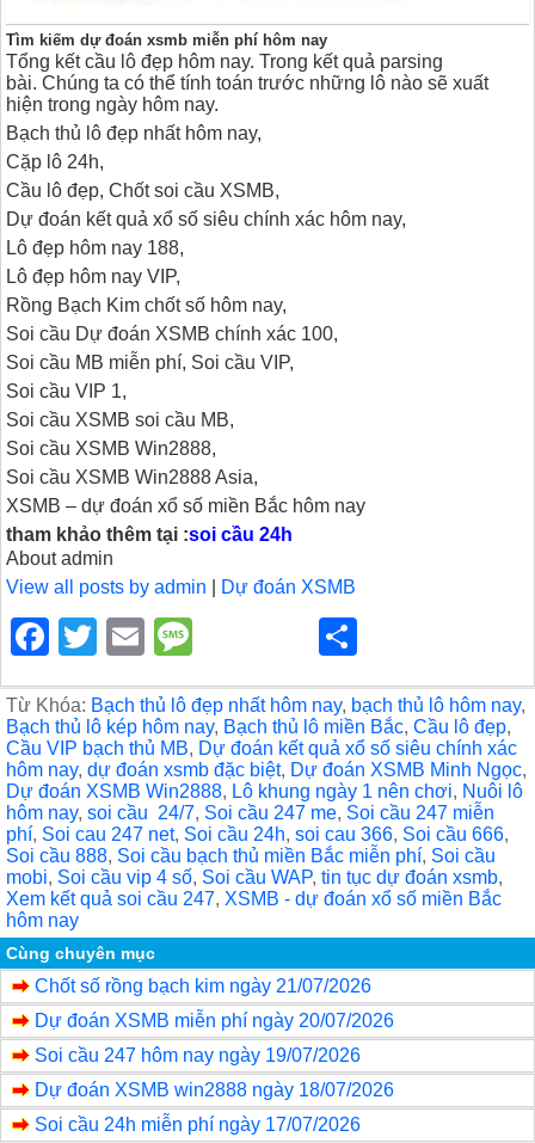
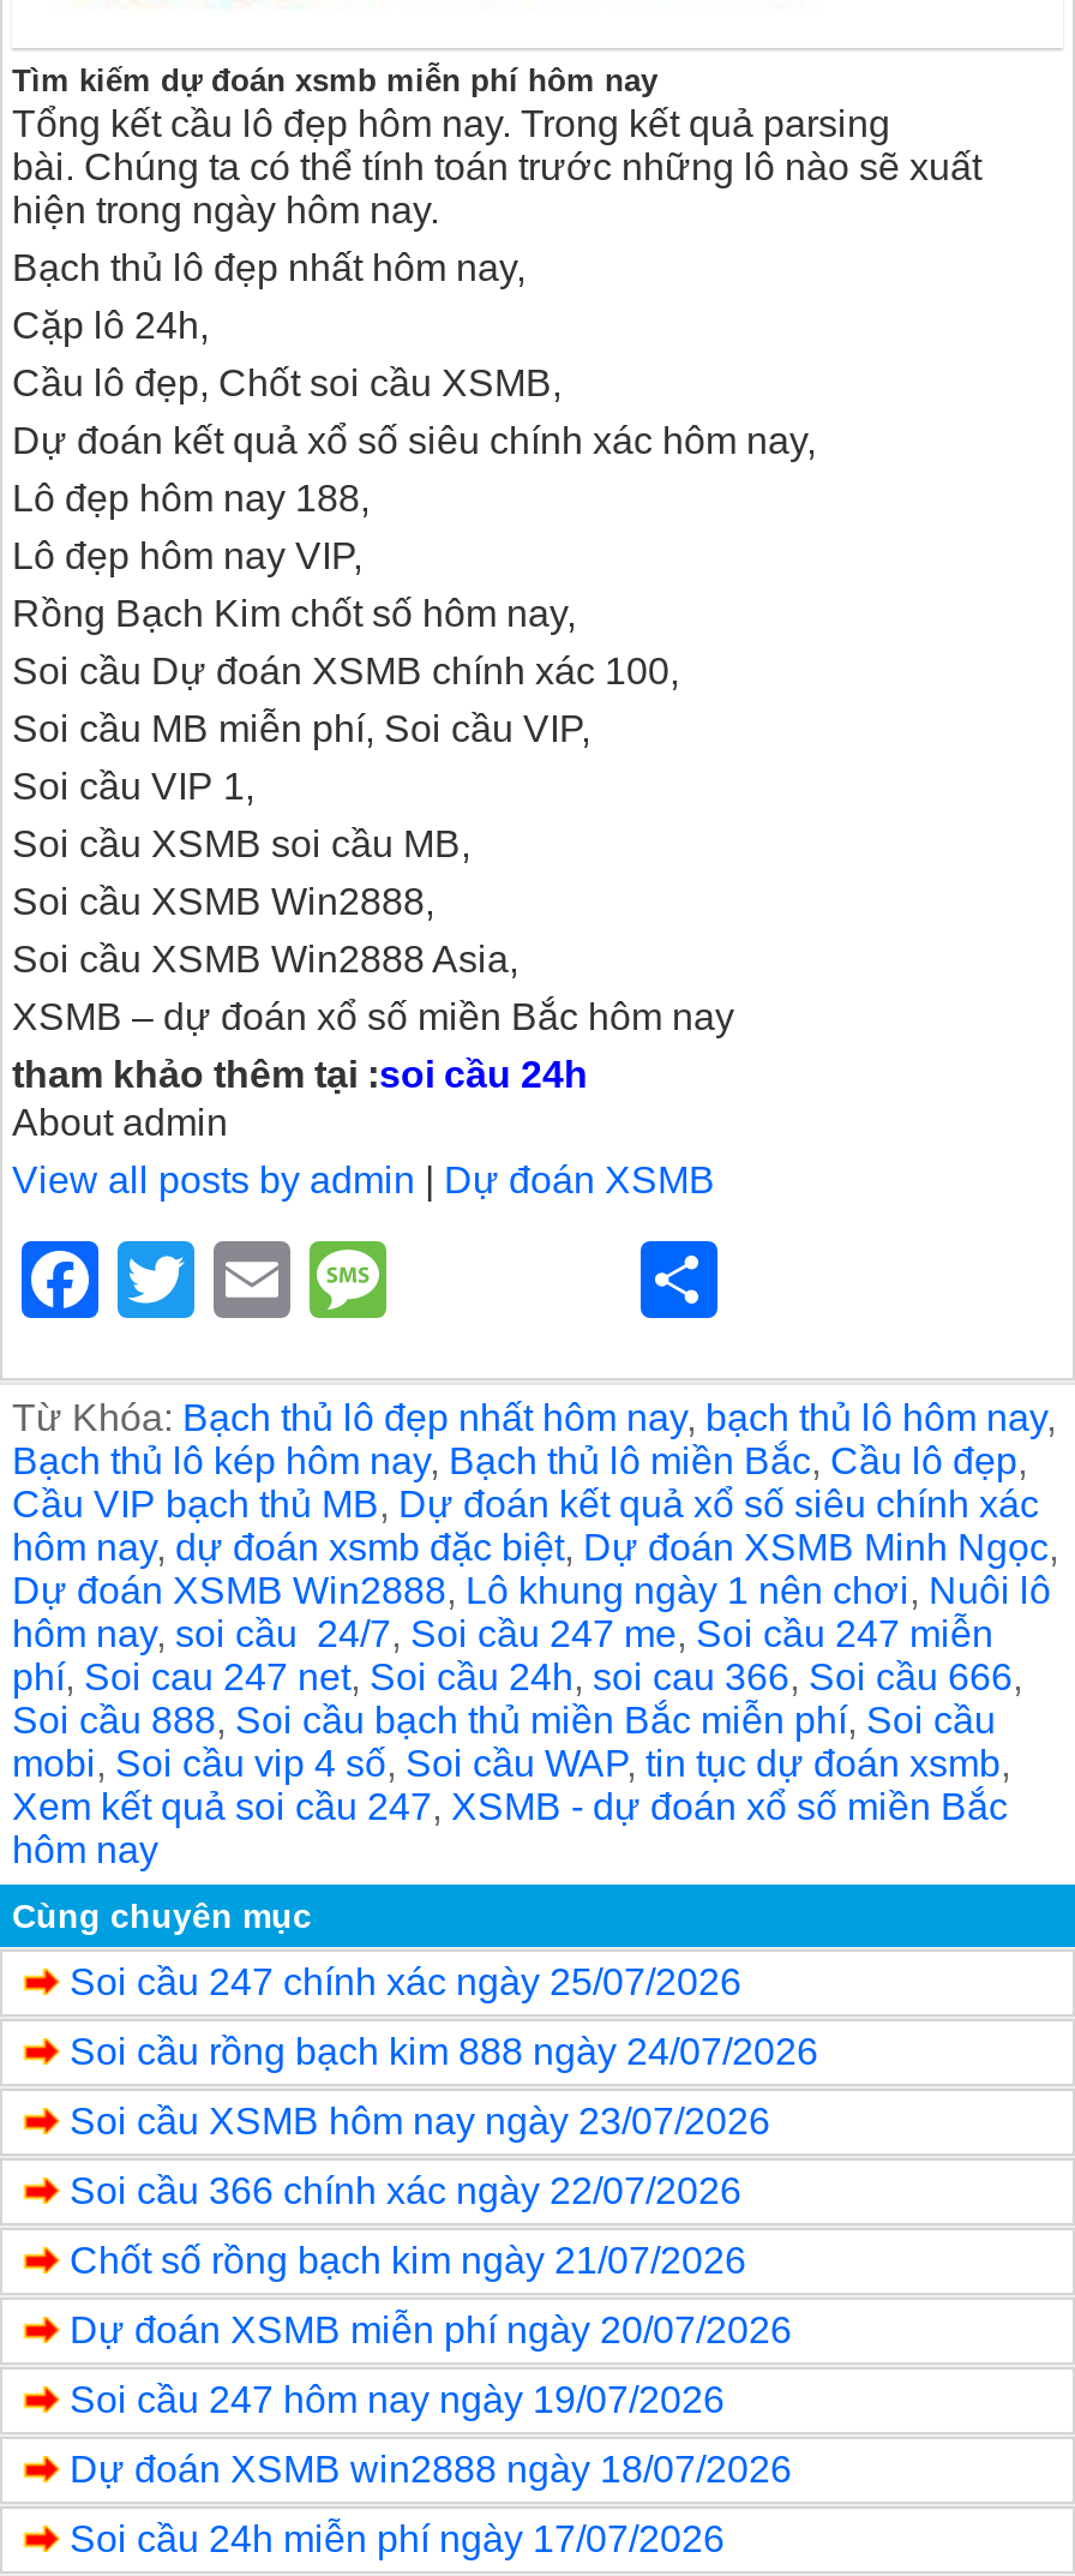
none -> [70,1962,818,2211] Soi cầu 247 chính xác ngày 25/07/2026 | Soi cầu rồng bạch kim 888 ngày 24/07/2026 | Soi cầu XSMB hôm nay ngày 23/07/2026 | Soi cầu 366 chính xác ngày 22/07/2026

